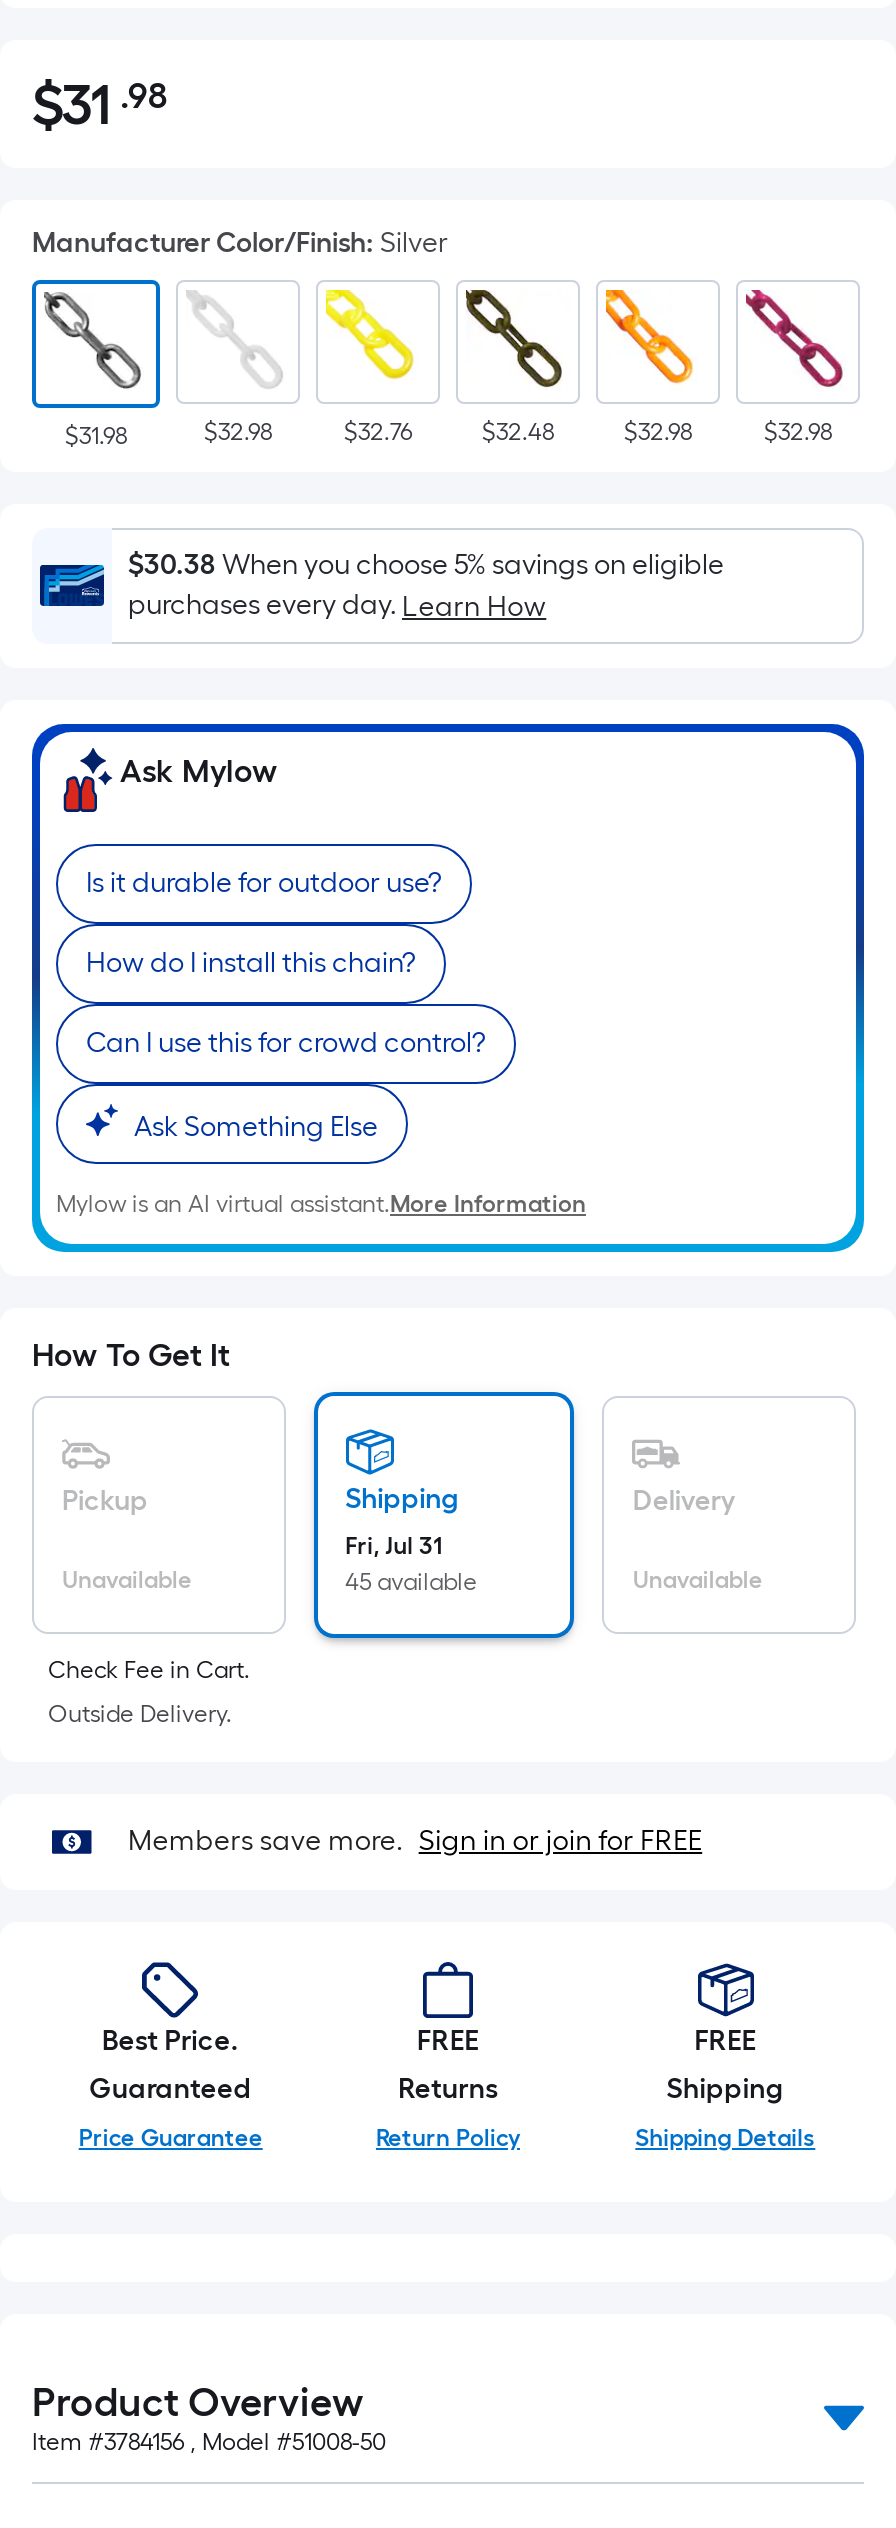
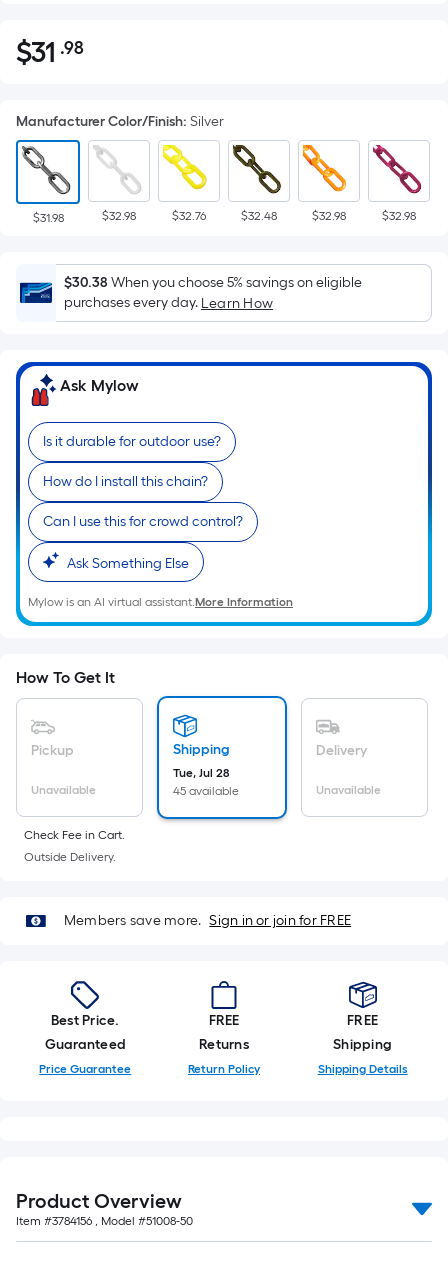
[345,1532,443,1560] Fri, Jul 31 -> [173,766,229,780] Tue, Jul 28

